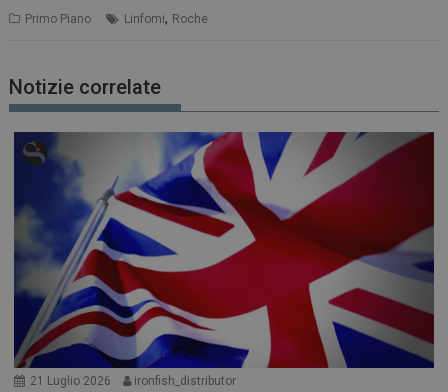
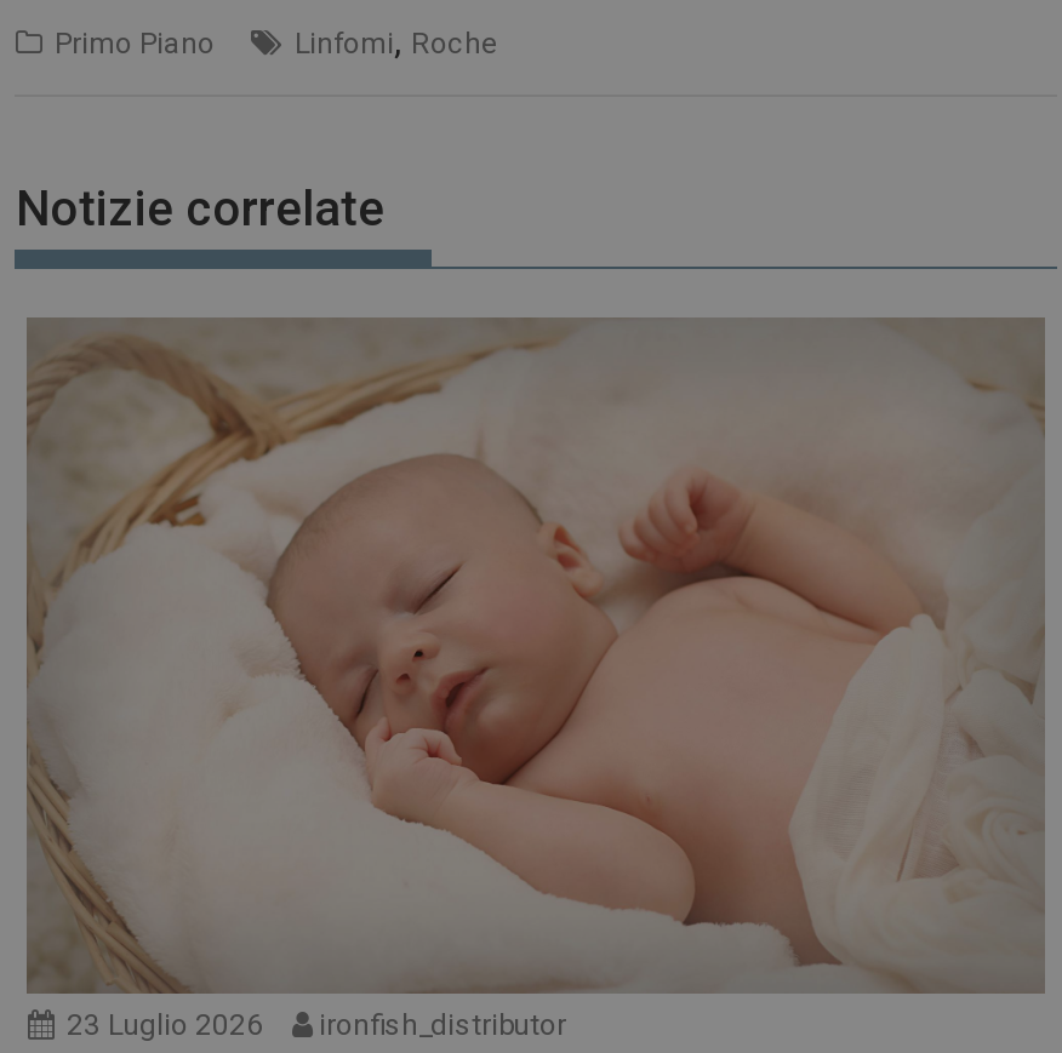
[13,131,435,388] [image] | 21 Luglio 2026 ironfish_distributor -> [24,315,1047,1043] [image] | 23 Luglio 2026 ironfish_distributor

